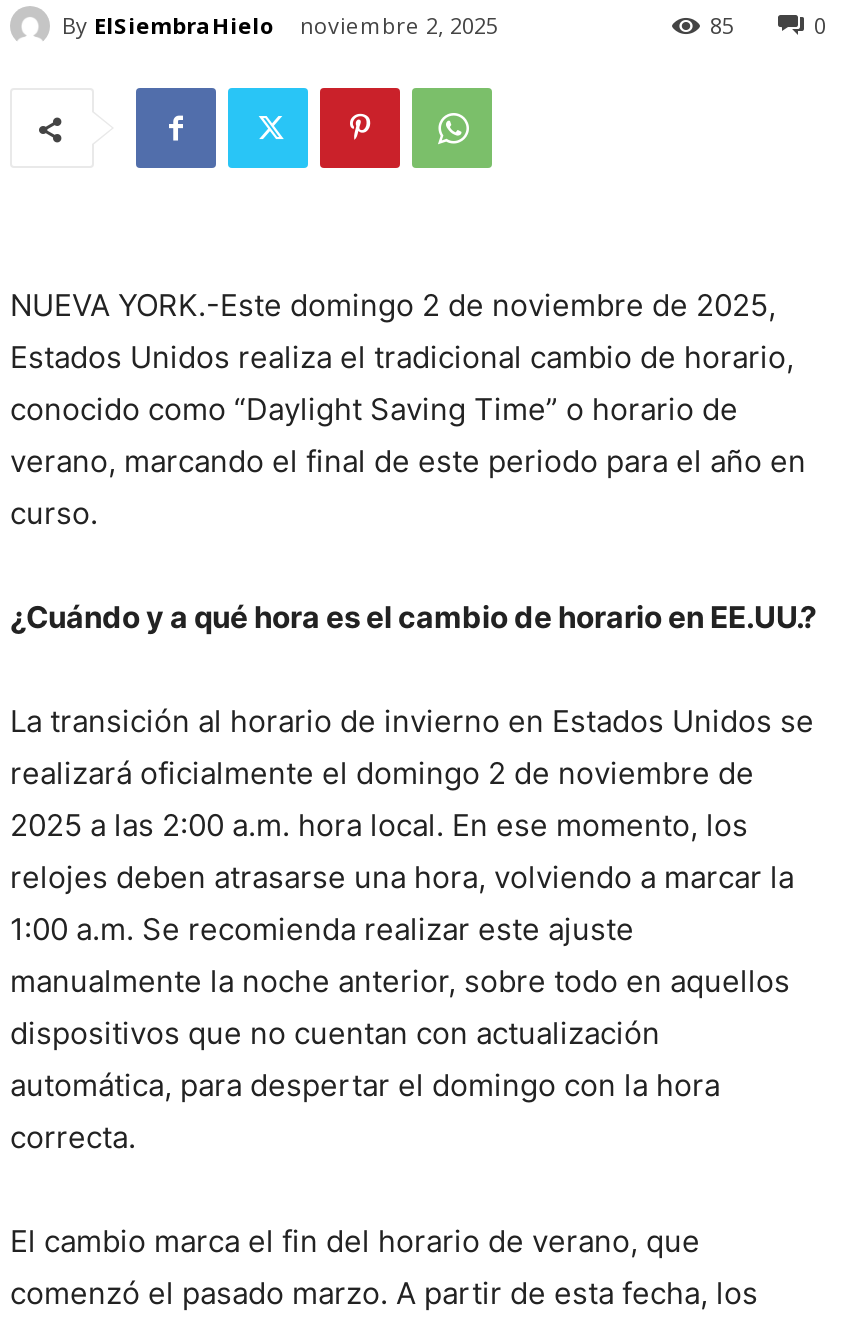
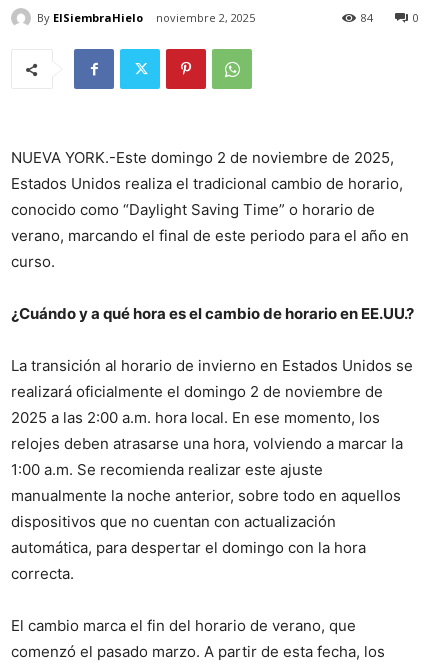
[710,10,734,40] 85 -> [361,10,373,25] 84

